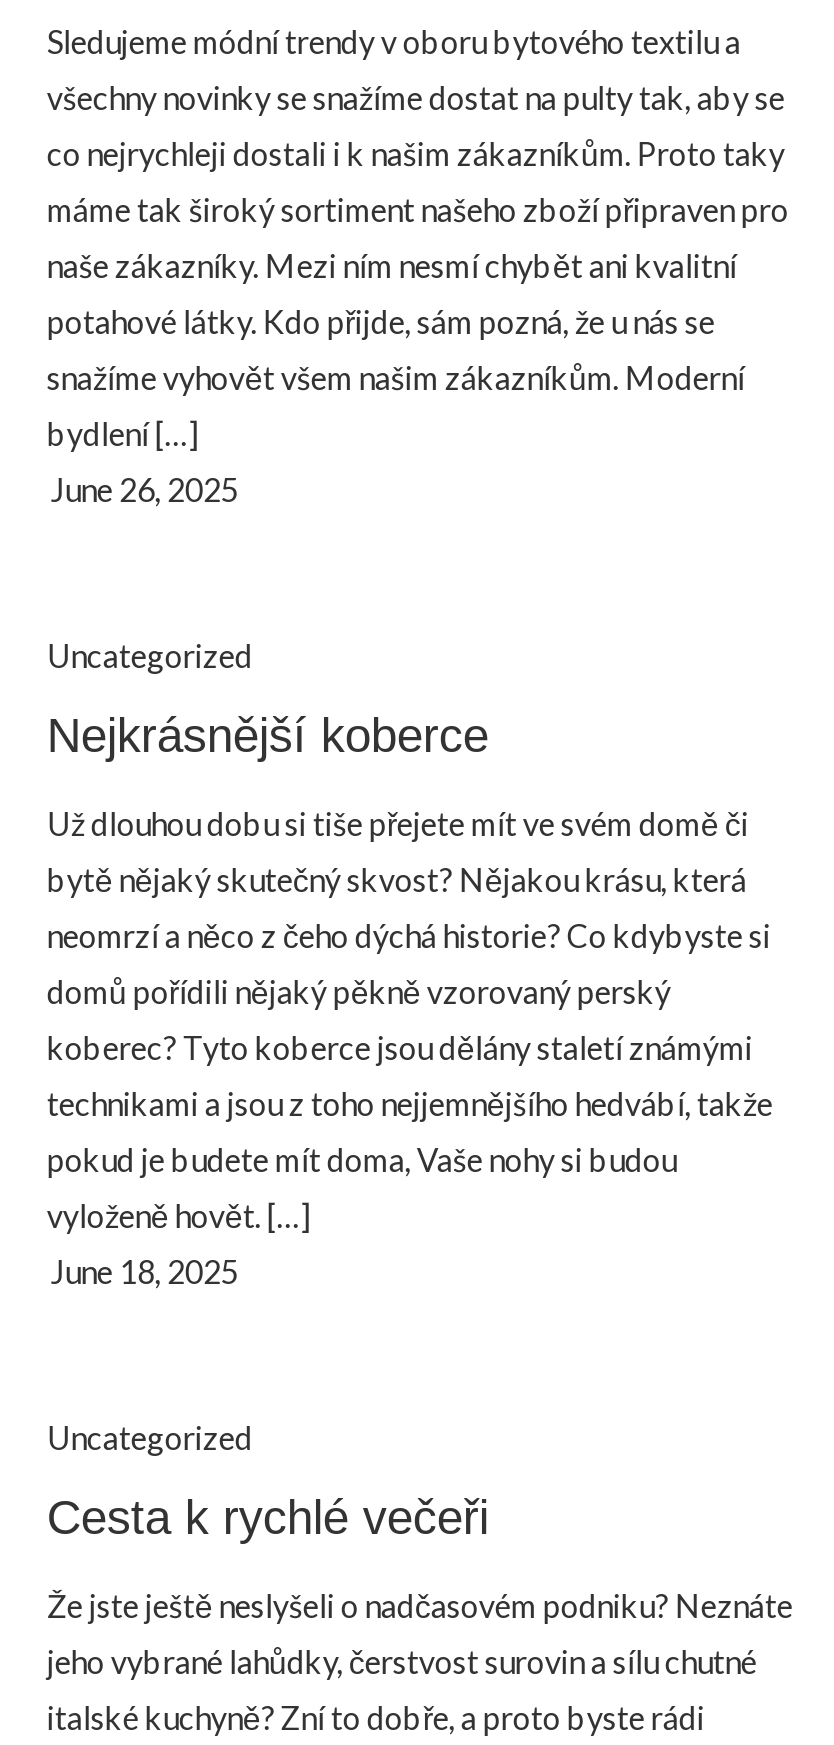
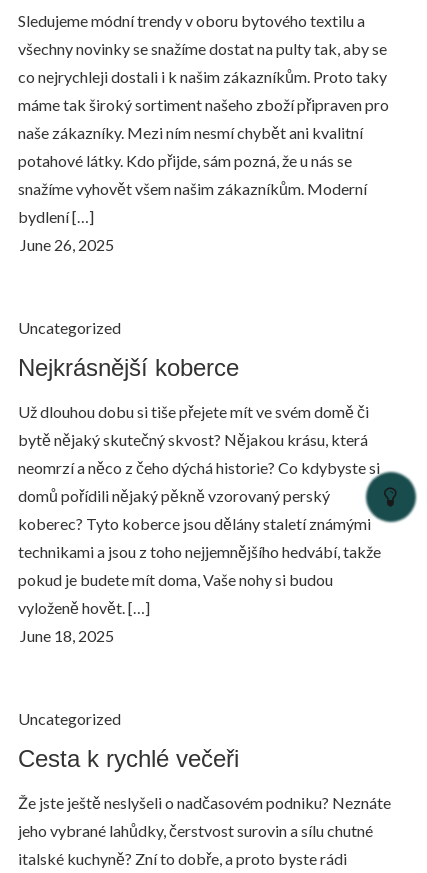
none -> [364,470,418,524] [image]

